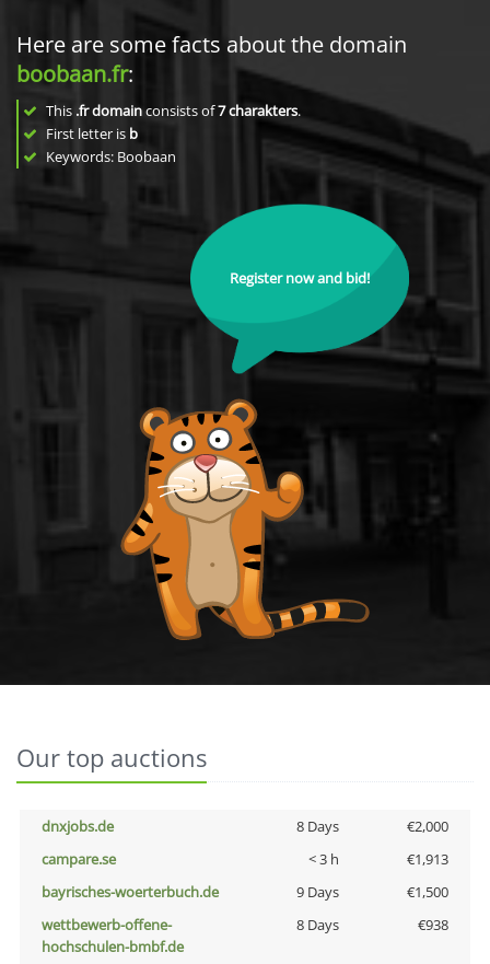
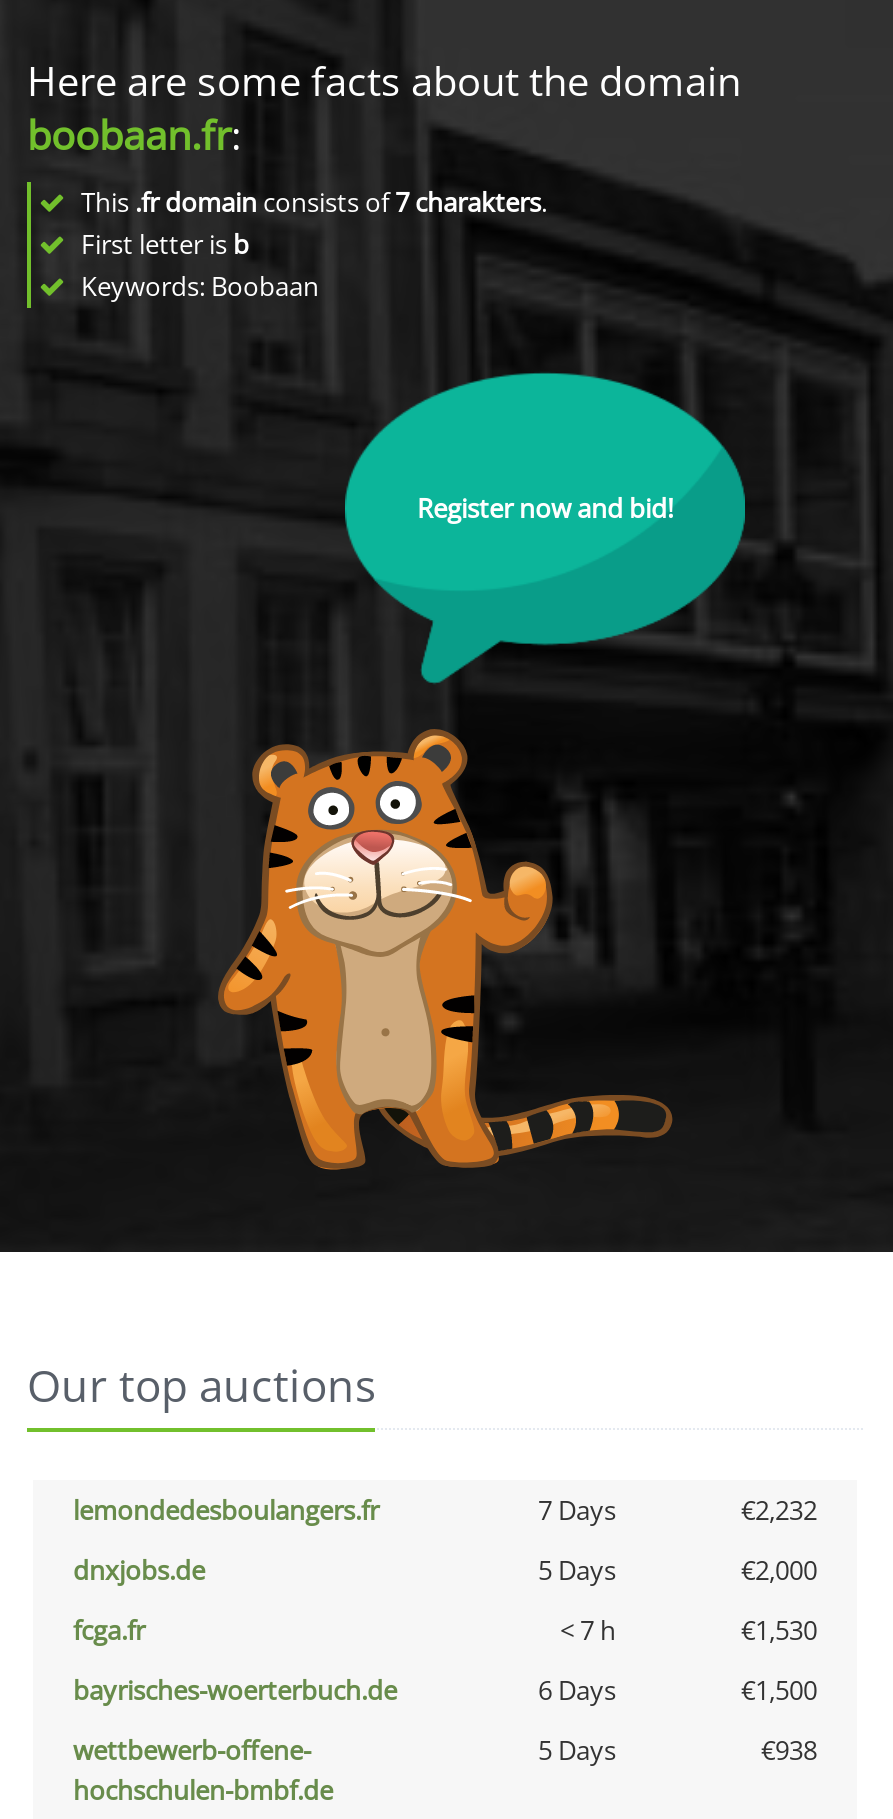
none -> [73,1492,817,1528] lemondedesboulangers.fr | 7 Days | €2,232
[296,816,339,836] 8 Days -> [538,1552,616,1588] 5 Days
[42,849,448,869] campare.se | < 3 h | €1,913 -> [73,1612,817,1648] fcga.fr | < 7 h | €1,530
[296,882,339,902] 9 Days -> [538,1672,616,1708] 6 Days
[296,915,339,934] 8 Days -> [538,1732,616,1768] 5 Days

